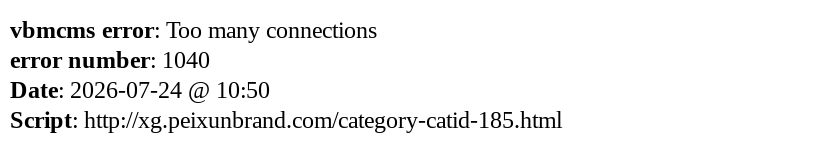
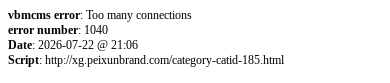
[10,76,270,104] Date: 2026-07-24 @ 10:50 -> [8,38,138,52] Date: 2026-07-22 @ 21:06

